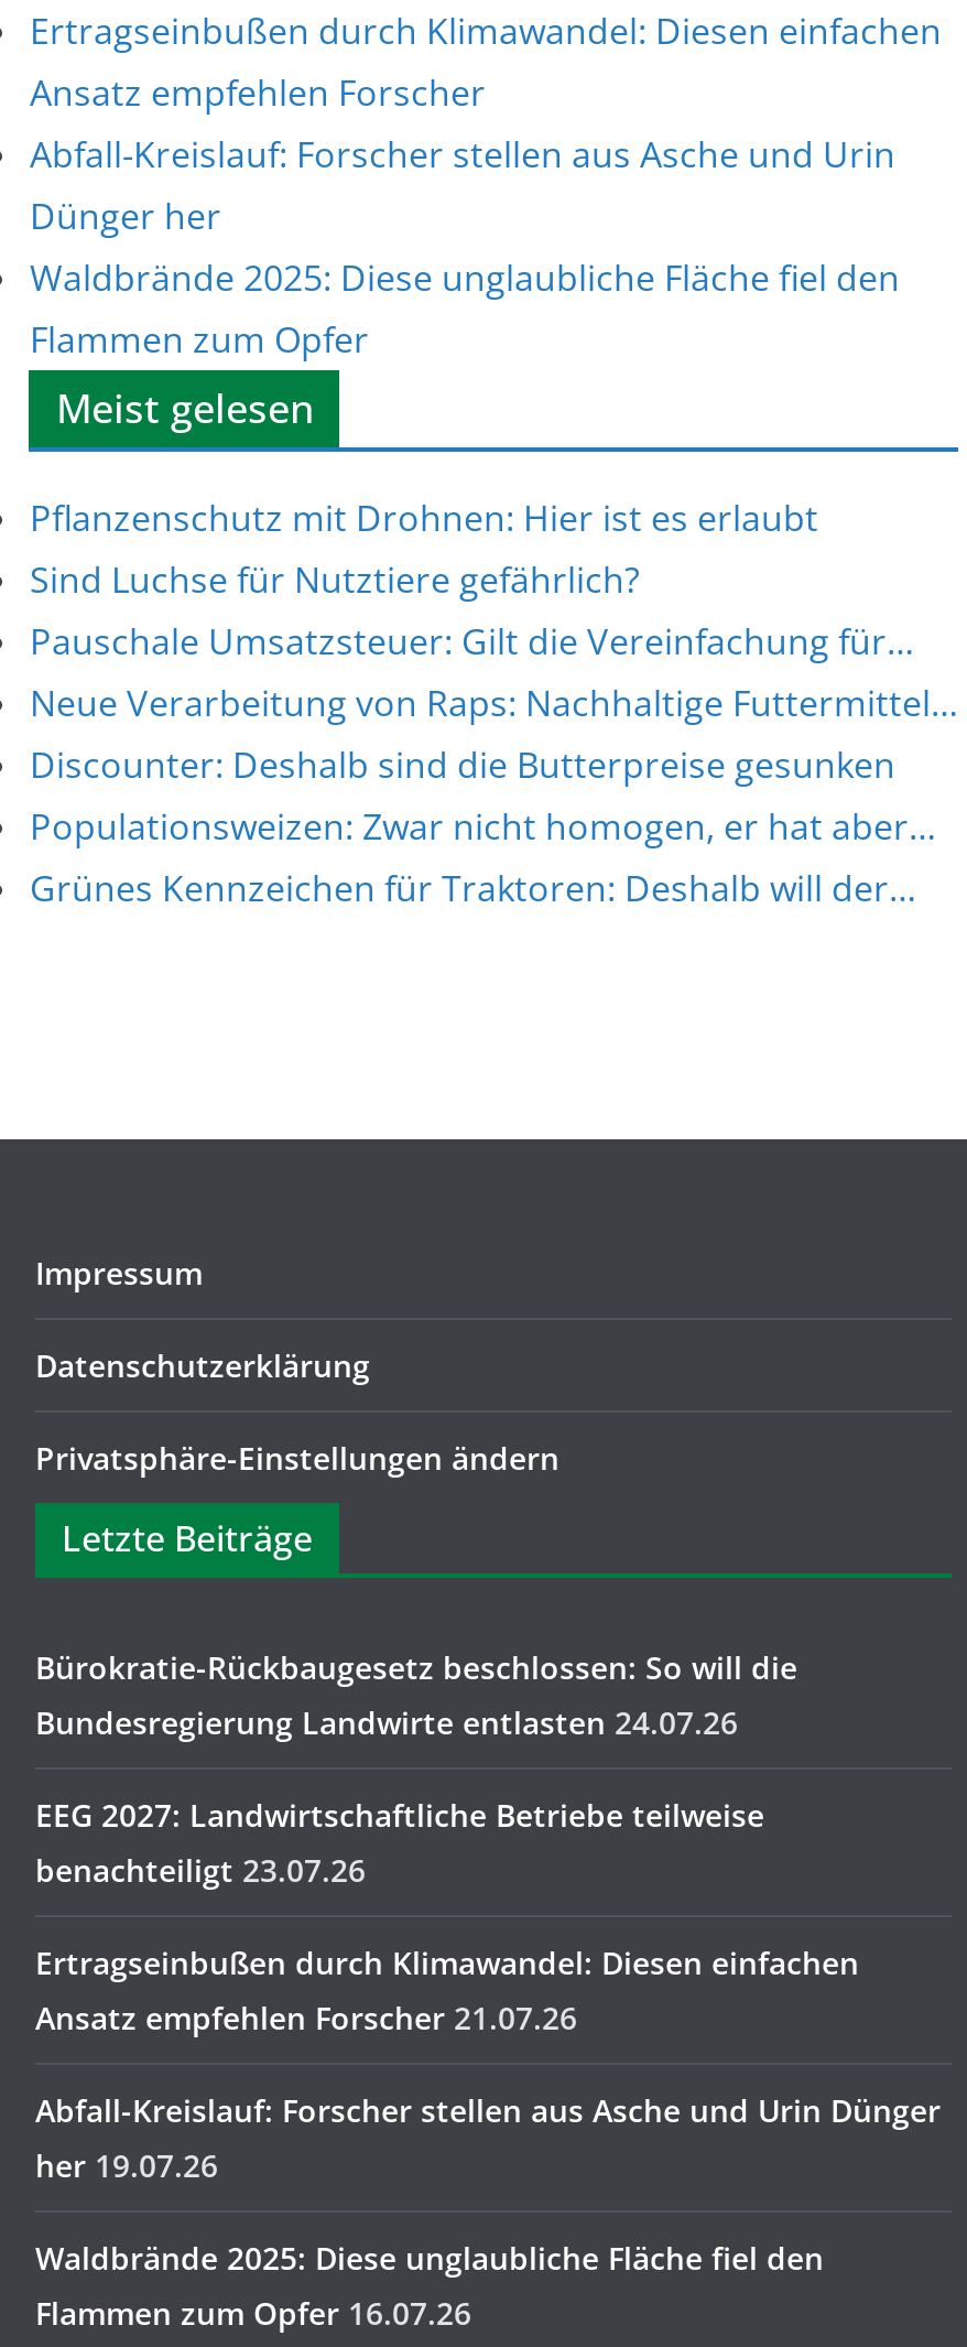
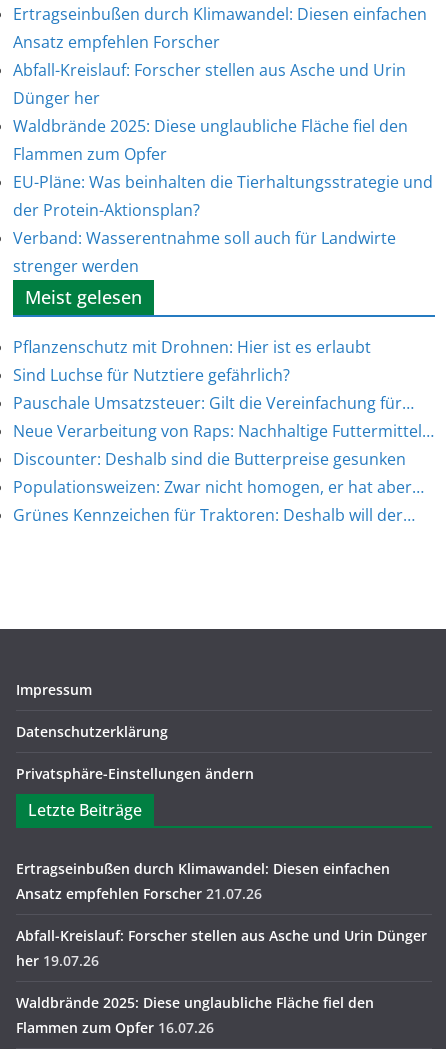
none -> [13,171,433,277] EU-Pläne: Was beinhalten die Tierhaltungsstrategie und | der Protein-Aktionsplan? | Verband: Wasserentnahme soll auch für Landwirte | strenger werden
moved [30,381,957,1562] -> [13,285,434,821]: Meist gelesen | Pflanzenschutz mit Drohnen: Hier ist es erlaubt | Sind Luchse für Nutztiere gefährlich? | ... | Privatsphäre-Einstellungen ändern | Letzte Beiträge
[35,1646,797,1891] Bürokratie-Rückbaugesetz beschlossen: So will die | Bundesregierung Landwirte entlasten 24.07.26 | EEG 2027: Landwirtschaftliche Betriebe teilweise | benachteiligt 23.07.26 -> none

